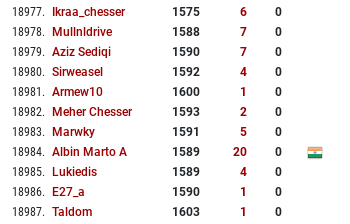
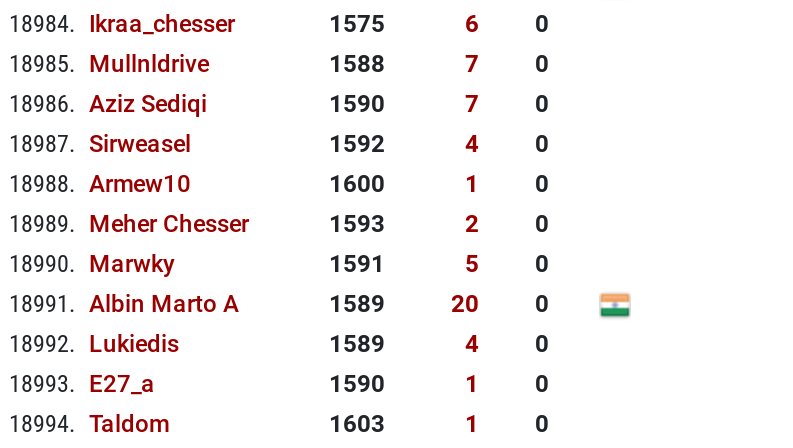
[12,5,125,19] 18977. Ikraa_chesser -> [9,10,235,38] 18984. Ikraa_chesser
[12,25,112,39] 18978. Mullnldrive -> [9,50,209,78] 18985. Mullnldrive
[12,45,111,59] 18979. Aziz Sediqi -> [9,90,207,118] 18986. Aziz Sediqi
[12,65,103,79] 18980. Sirweasel -> [9,130,191,158] 18987. Sirweasel
[12,85,103,99] 18981. Armew10 -> [9,170,191,198] 18988. Armew10
[12,105,132,119] 18982. Meher Chesser -> [9,210,249,238] 18989. Meher Chesser
[12,125,95,139] 18983. Marwky -> [9,250,175,278] 18990. Marwky
[12,145,127,159] 18984. Albin Marto A -> [9,290,239,318] 18991. Albin Marto A
[12,165,97,179] 18985. Lukiedis -> [9,330,179,358] 18992. Lukiedis
[12,185,85,199] 18986. E27_a -> [9,370,155,398] 18993. E27_a
[12,205,92,219] 18987. Taldom -> [9,410,169,438] 18994. Taldom

